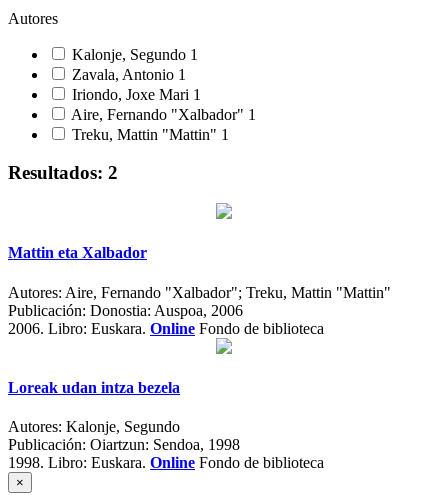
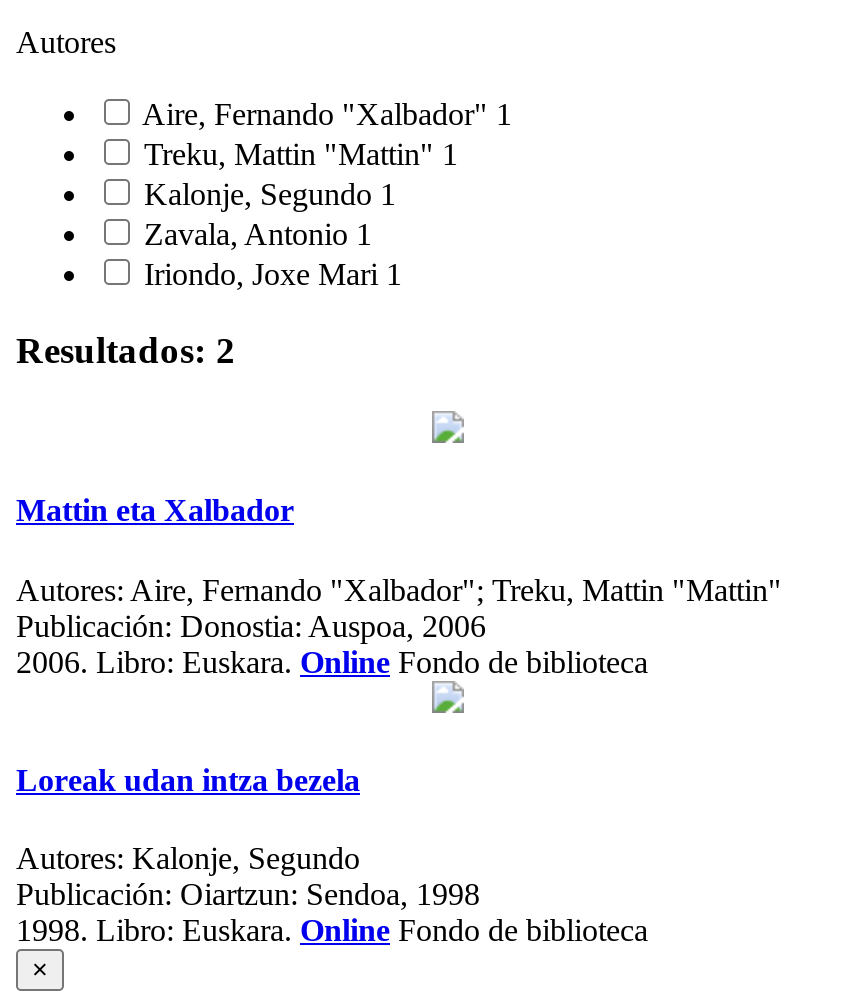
moved [68,46,201,103] -> [136,176,402,290]: Kalonje, Segundo 1 | Zavala, Antonio 1 | Iriondo, Joxe Mari 1
moved [68,106,256,143] -> [136,96,512,170]: Aire, Fernando "Xalbador" 1 | Treku, Mattin "Mattin" 1

